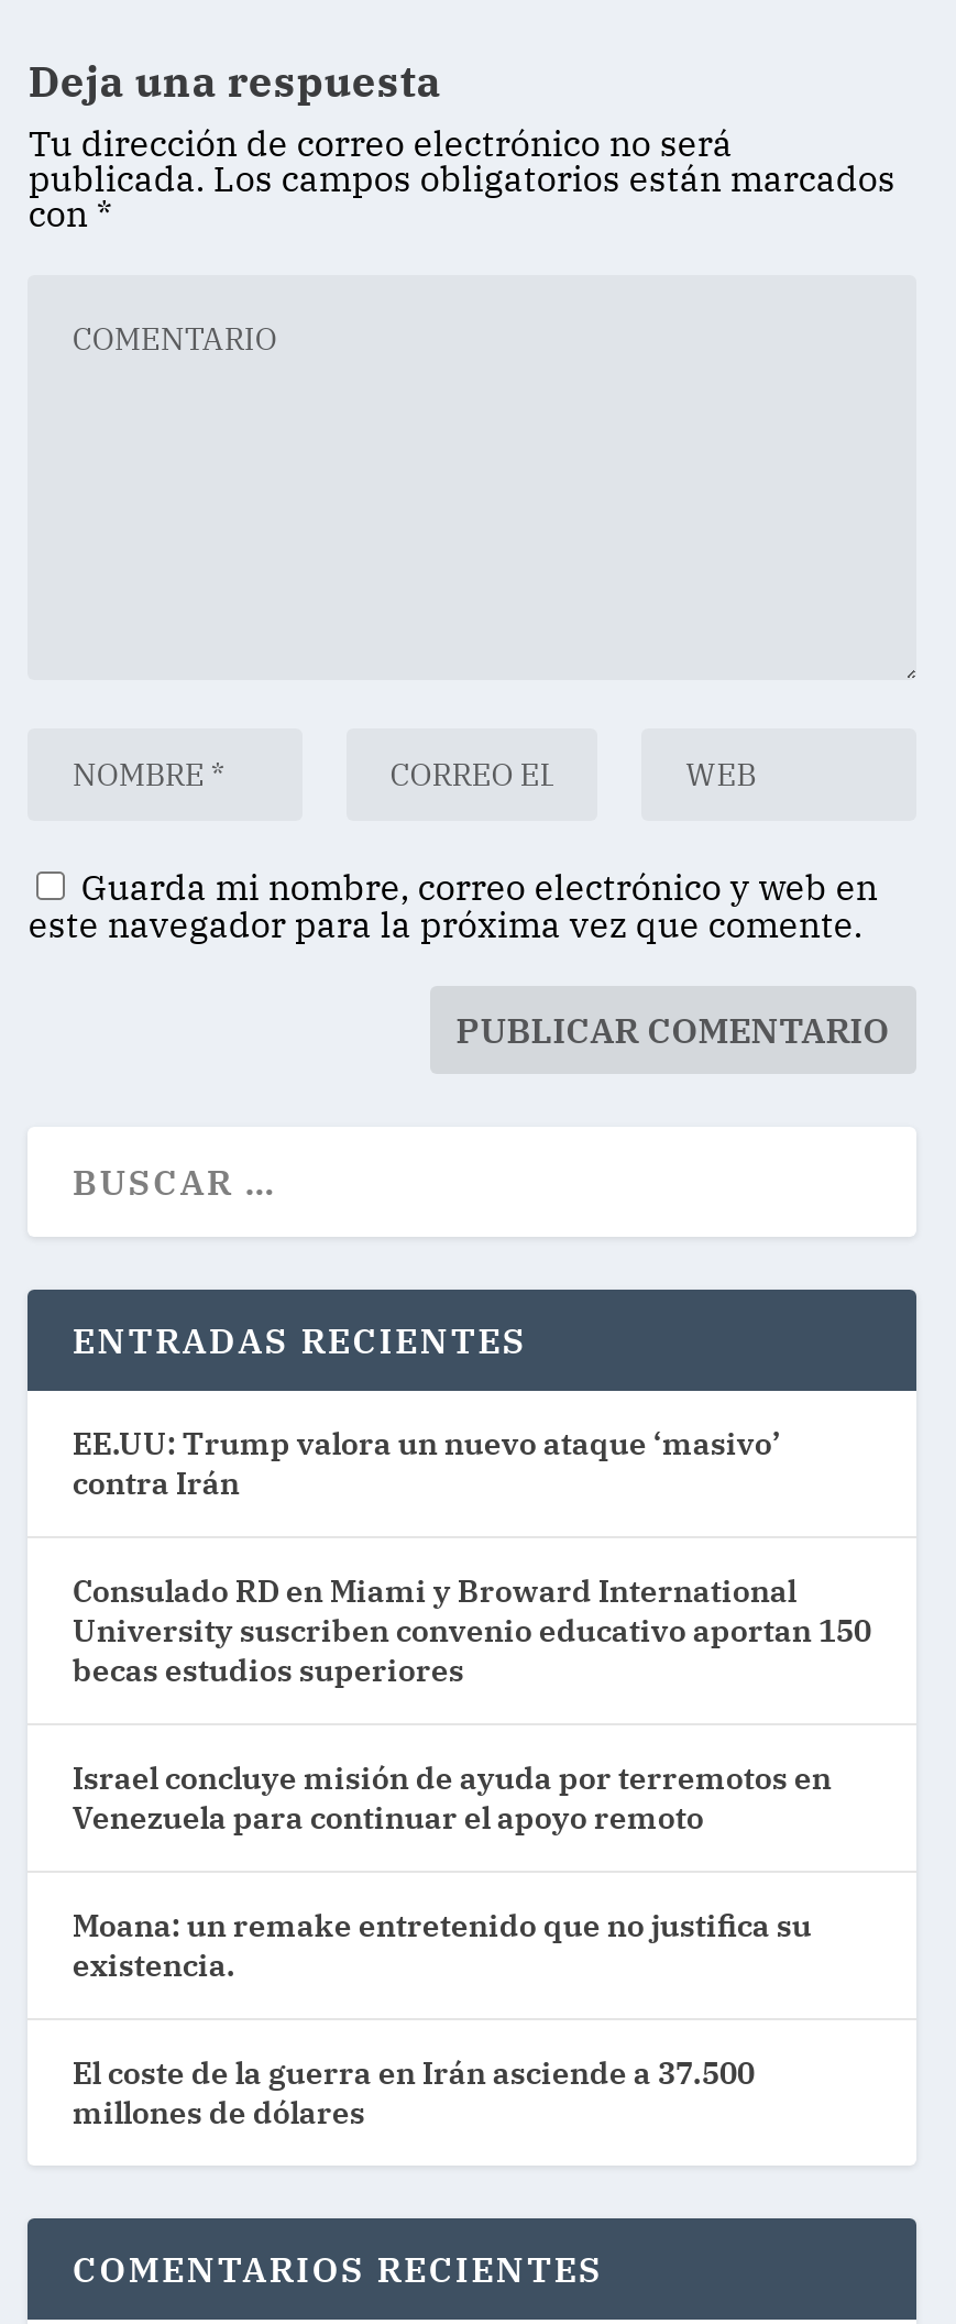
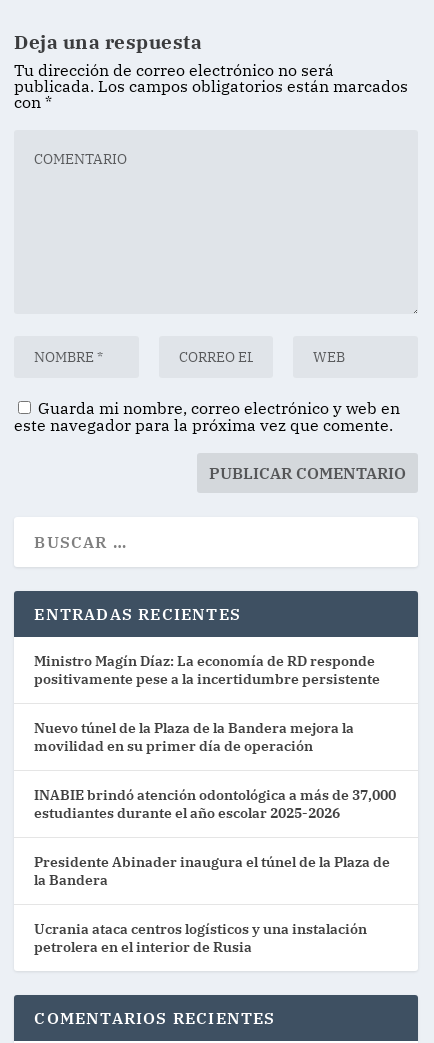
[72,1425,781,1504] EE.UU: Trump valora un nuevo ataque ‘masivo’ | contra Irán -> [34,652,380,688] Ministro Magín Díaz: La economía de RD responde | positivamente pese a la incertidumbre persistente
[72,1572,871,1691] Consulado RD en Miami y Broward International | University suscriben convenio educativo aportan 150 | becas estudios superiores -> [34,719,354,755] Nuevo túnel de la Plaza de la Bandera mejora la | movilidad en su primer día de operación
[72,1759,831,1838] Israel concluye misión de ayuda por terremotos en | Venezuela para continuar el apoyo remoto -> [34,786,396,822] INABIE brindó atención odontológica a más de 37,000 | estudiantes durante el año escolar 2025-2026
[72,1907,812,1986] Moana: un remake entretenido que no justifica su | existencia. -> [34,853,390,889] Presidente Abinader inaugura el túnel de la Plaza de | la Bandera
[72,2054,754,2133] El coste de la guerra en Irán asciende a 37.500 | millones de dólares -> [34,920,367,956] Ucrania ataca centros logísticos y una instalación | petrolera en el interior de Rusia

